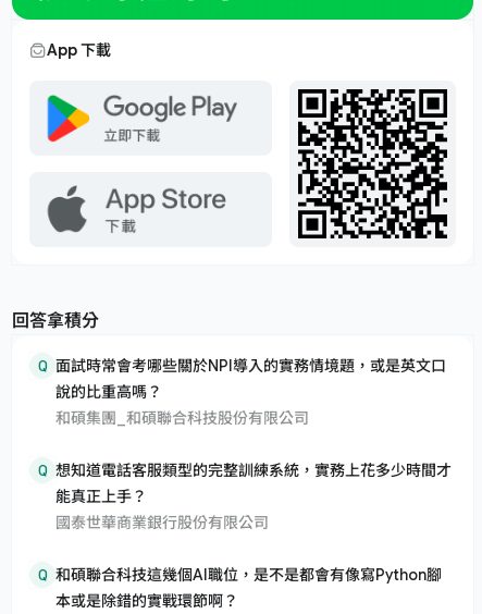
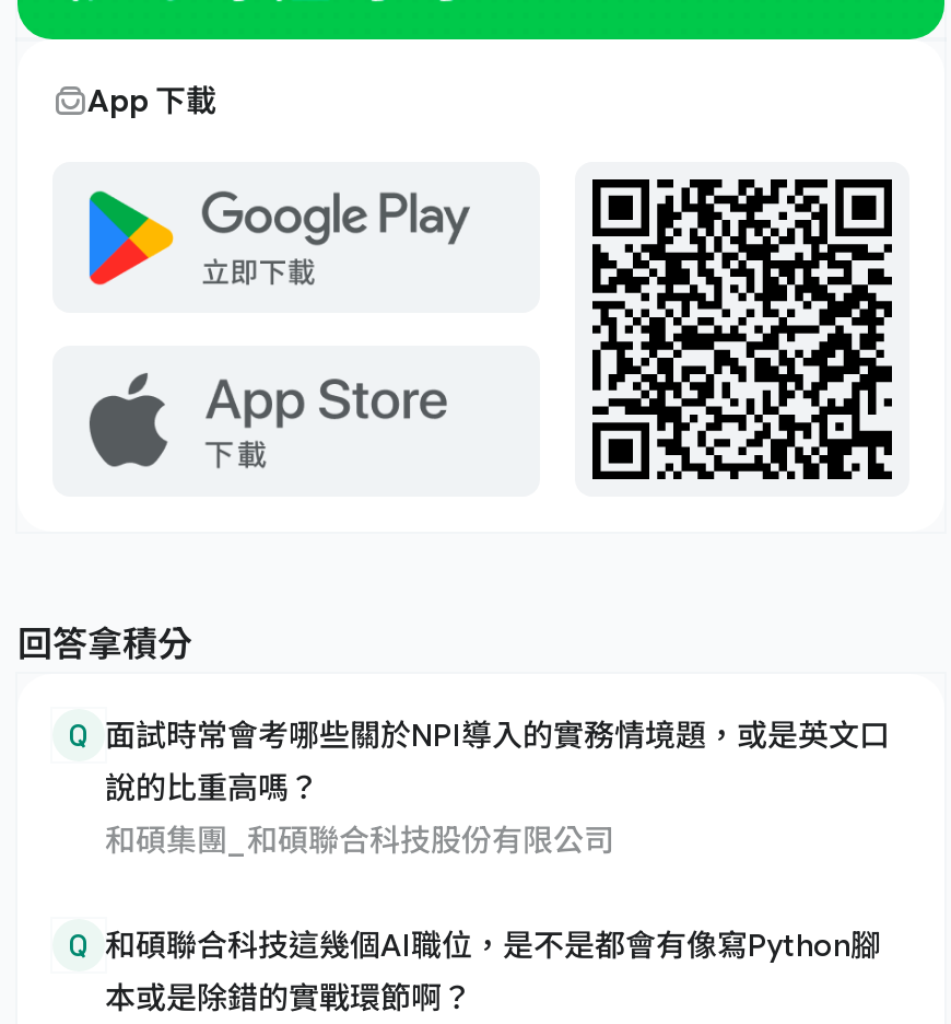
[38,460,452,531] Q 想知道電話客服類型的完整訓練系統，實務上花多少時間才 | 能真正上手？ | 國泰世華商業銀行股份有限公司 -> none

